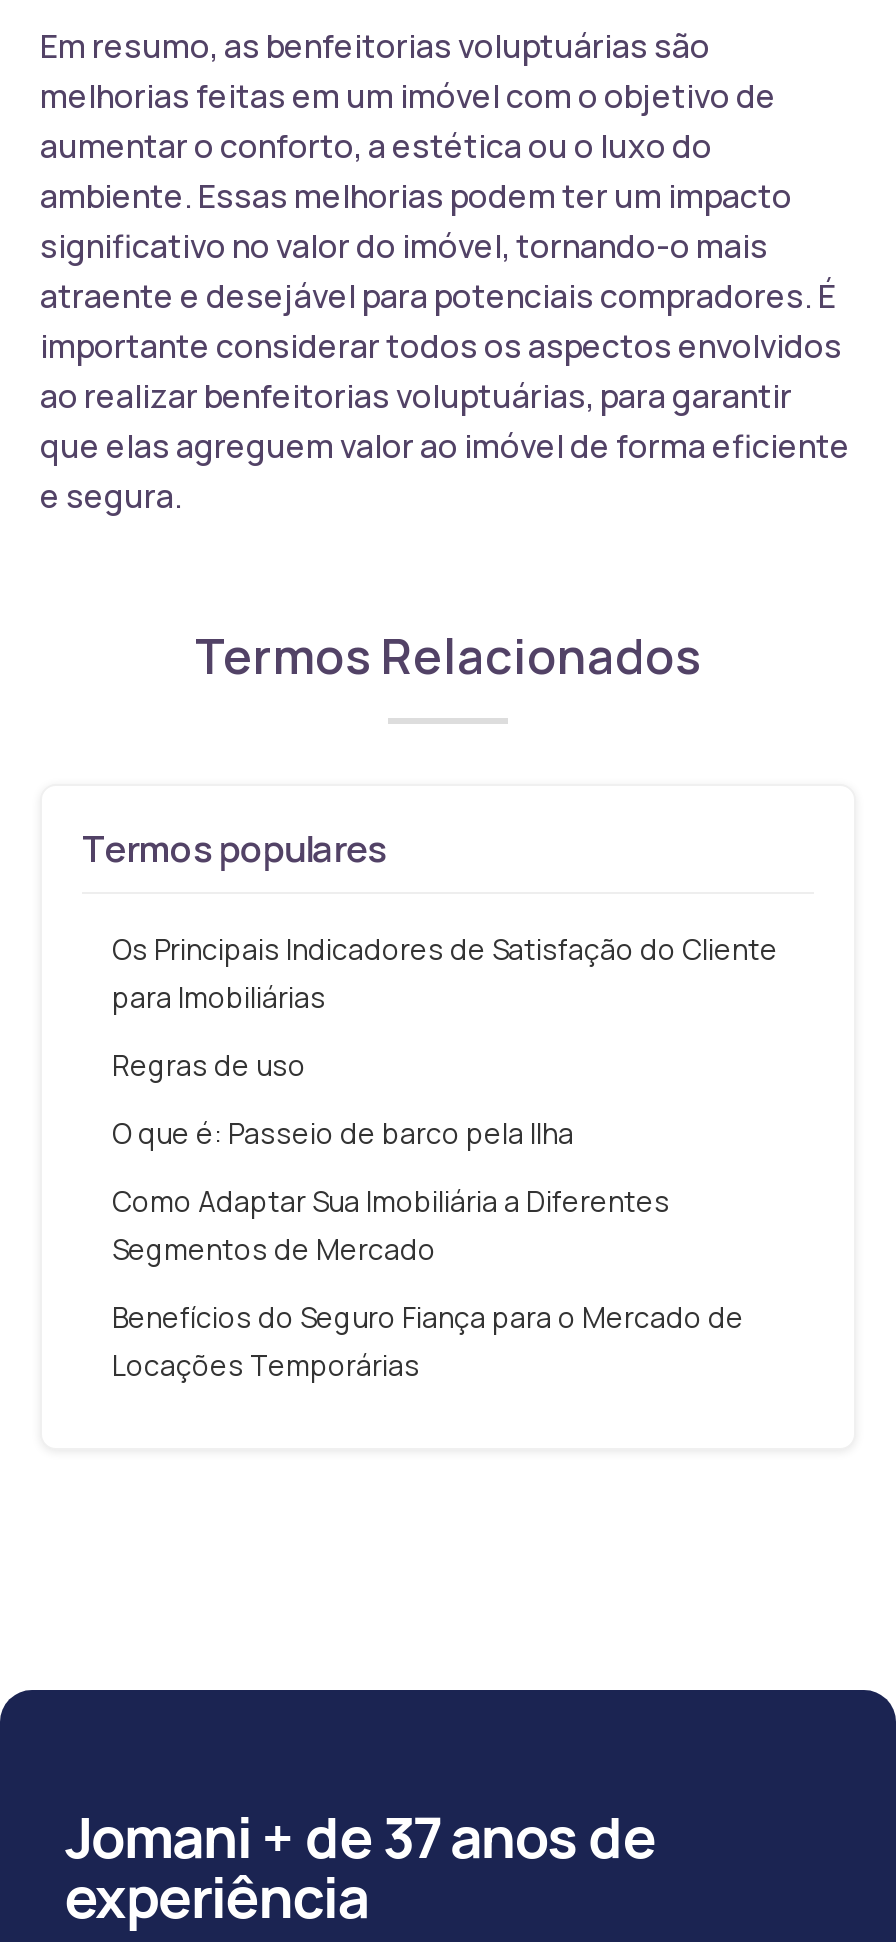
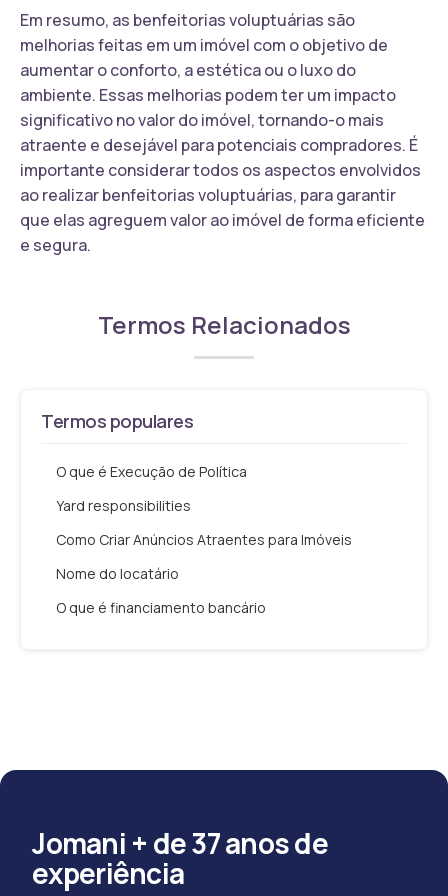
[112,929,778,1015] Os Principais Indicadores de Satisfação do Cliente | para Imobiliárias -> [56,462,247,481] O que é Execução de Política
[112,1045,306,1083] Regras de uso -> [56,496,191,515] Yard responsibilities
[112,1113,574,1151] O que é: Passeio de barco pela Ilha -> [56,530,352,549] Como Criar Anúncios Atraentes para Imóveis
[112,1181,670,1267] Como Adaptar Sua Imobiliária a Diferentes | Segmentos de Mercado -> [56,564,179,583] Nome do locatário
[112,1297,744,1383] Benefícios do Seguro Fiança para o Mercado de | Locações Temporárias -> [56,598,266,617] O que é financiamento bancário

